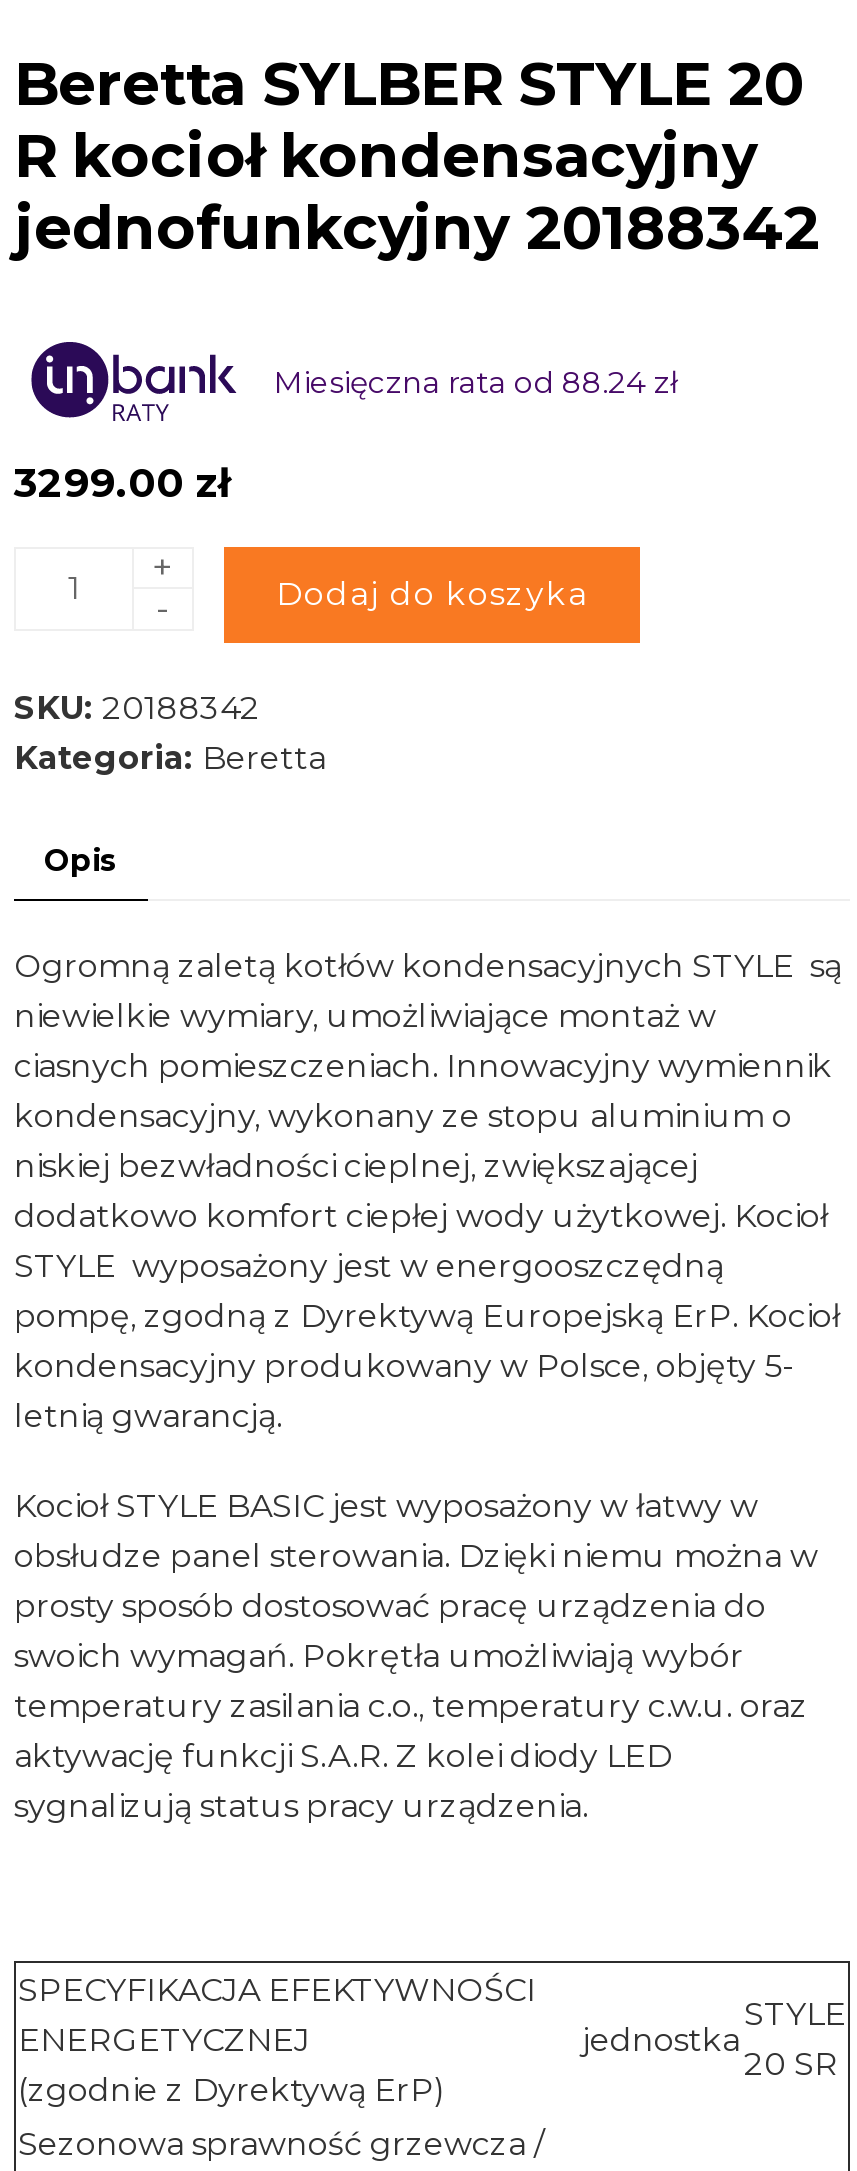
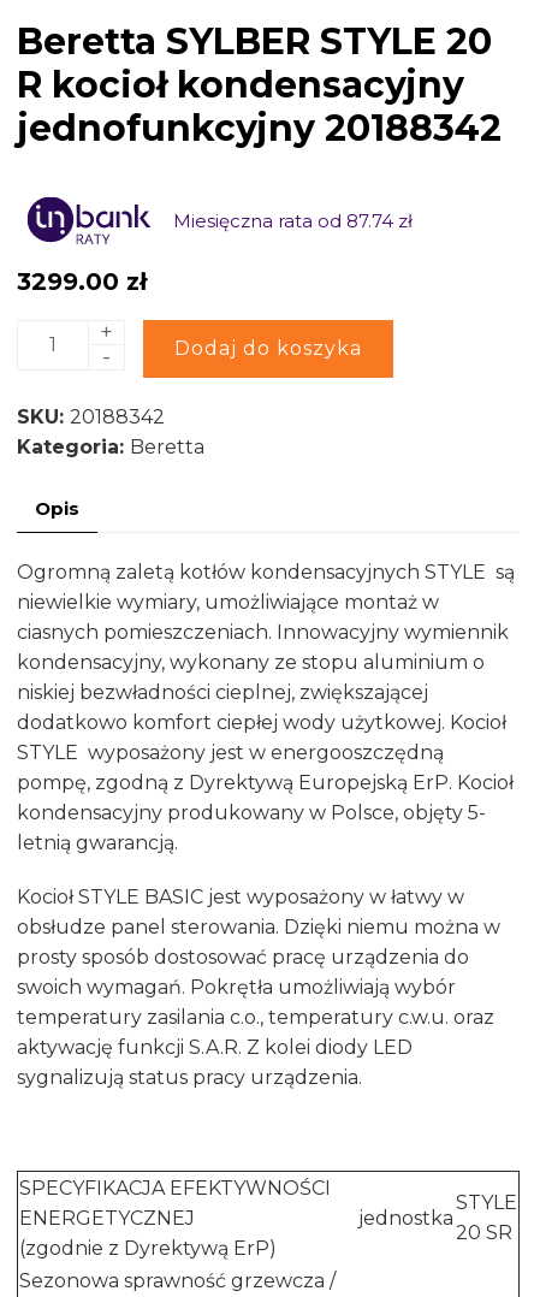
[274,362,678,400] Miesięczna rata od 88.24 zł -> [173,209,413,232] Miesięczna rata od 87.74 zł

